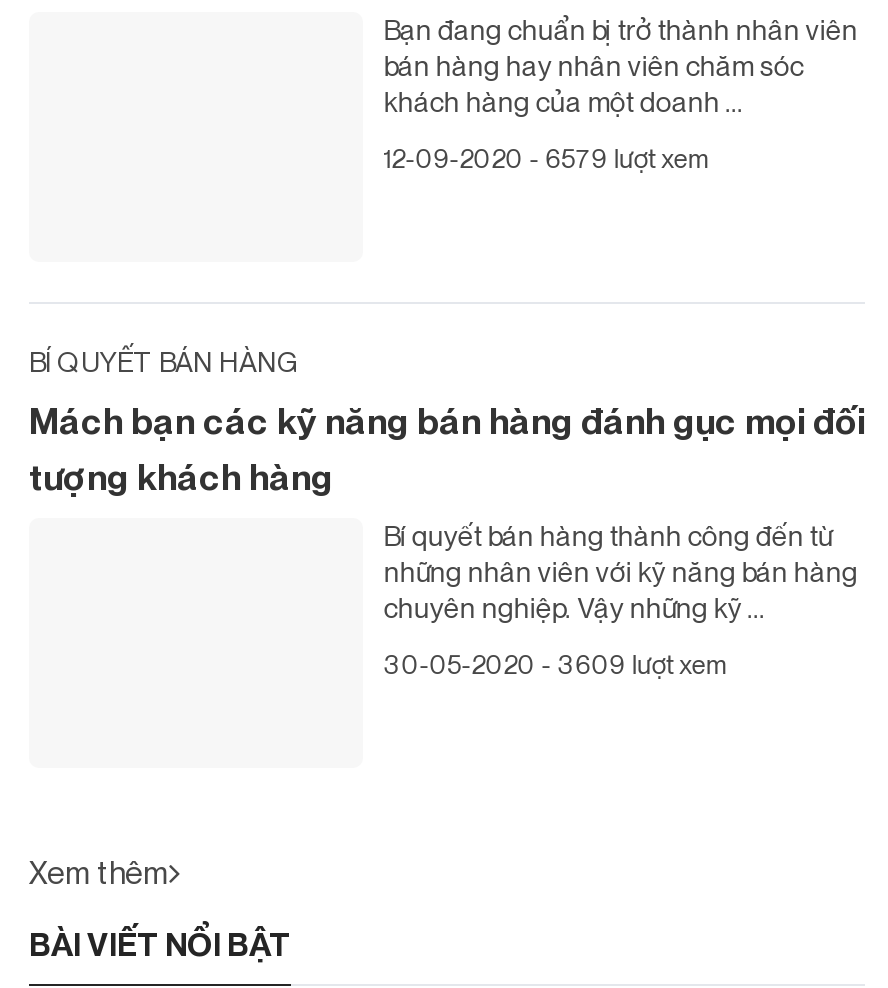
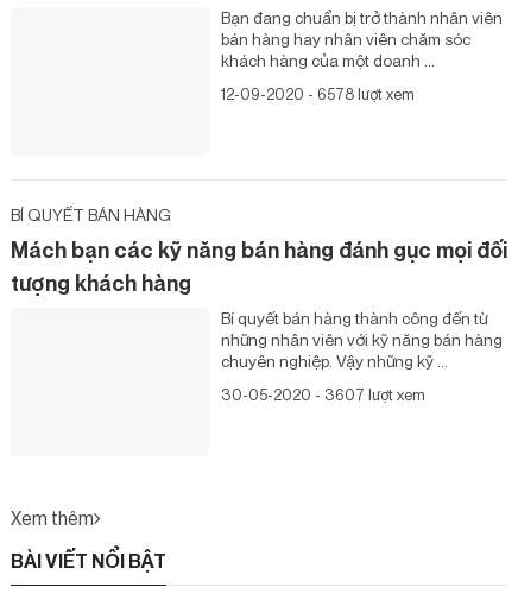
[383,139,709,177] 12-09-2020 - 6579 lượt xem -> [221,83,415,105] 12-09-2020 - 6578 lượt xem
[383,646,727,684] 30-05-2020 - 3609 lượt xem -> [221,384,426,406] 30-05-2020 - 3607 lượt xem

